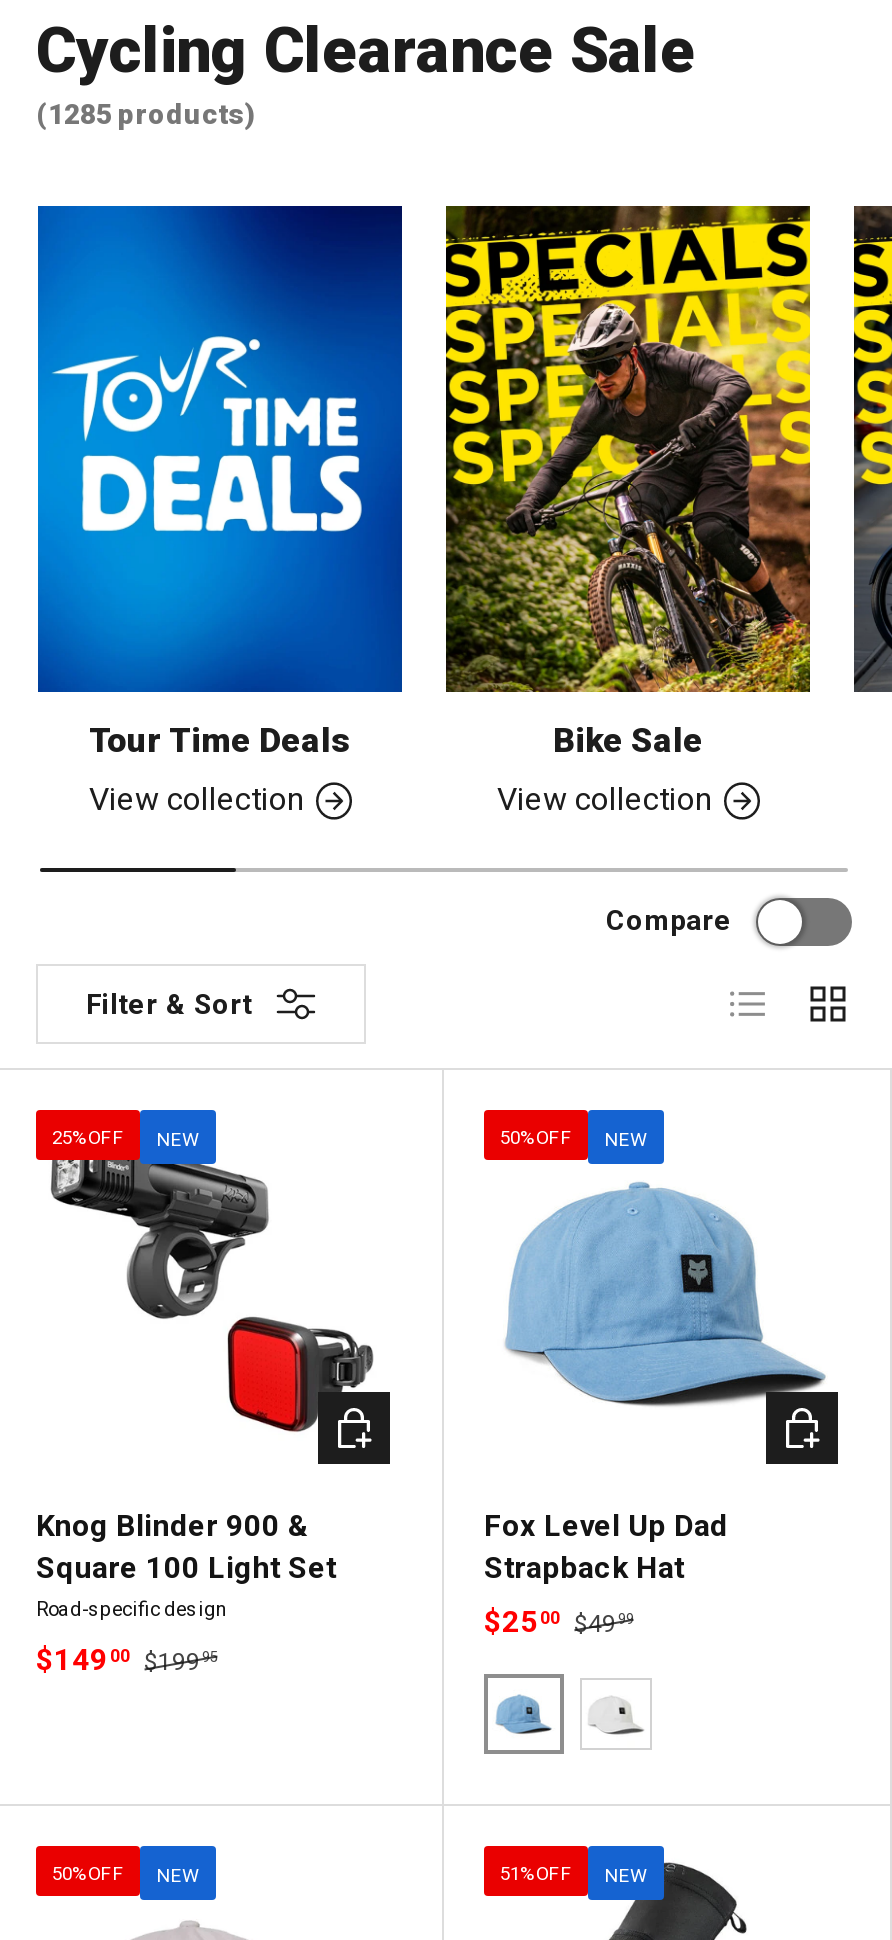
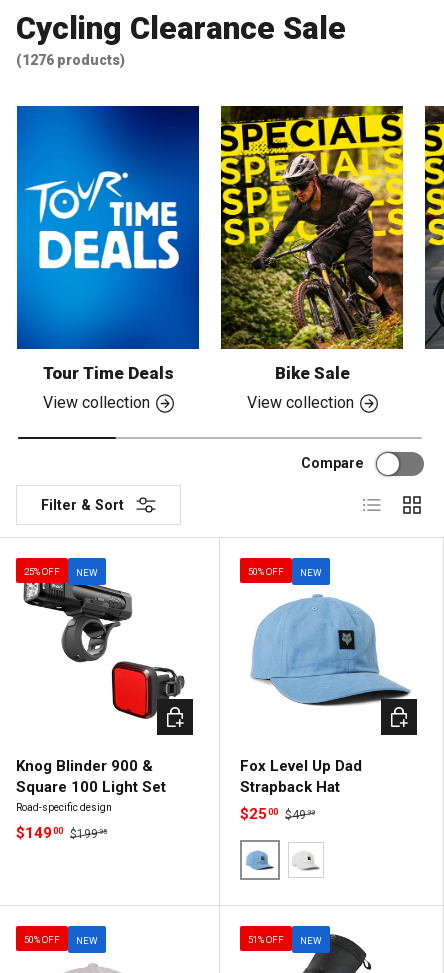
[36,97,254,129] (1285 products) -> [16,52,125,68] (1276 products)

